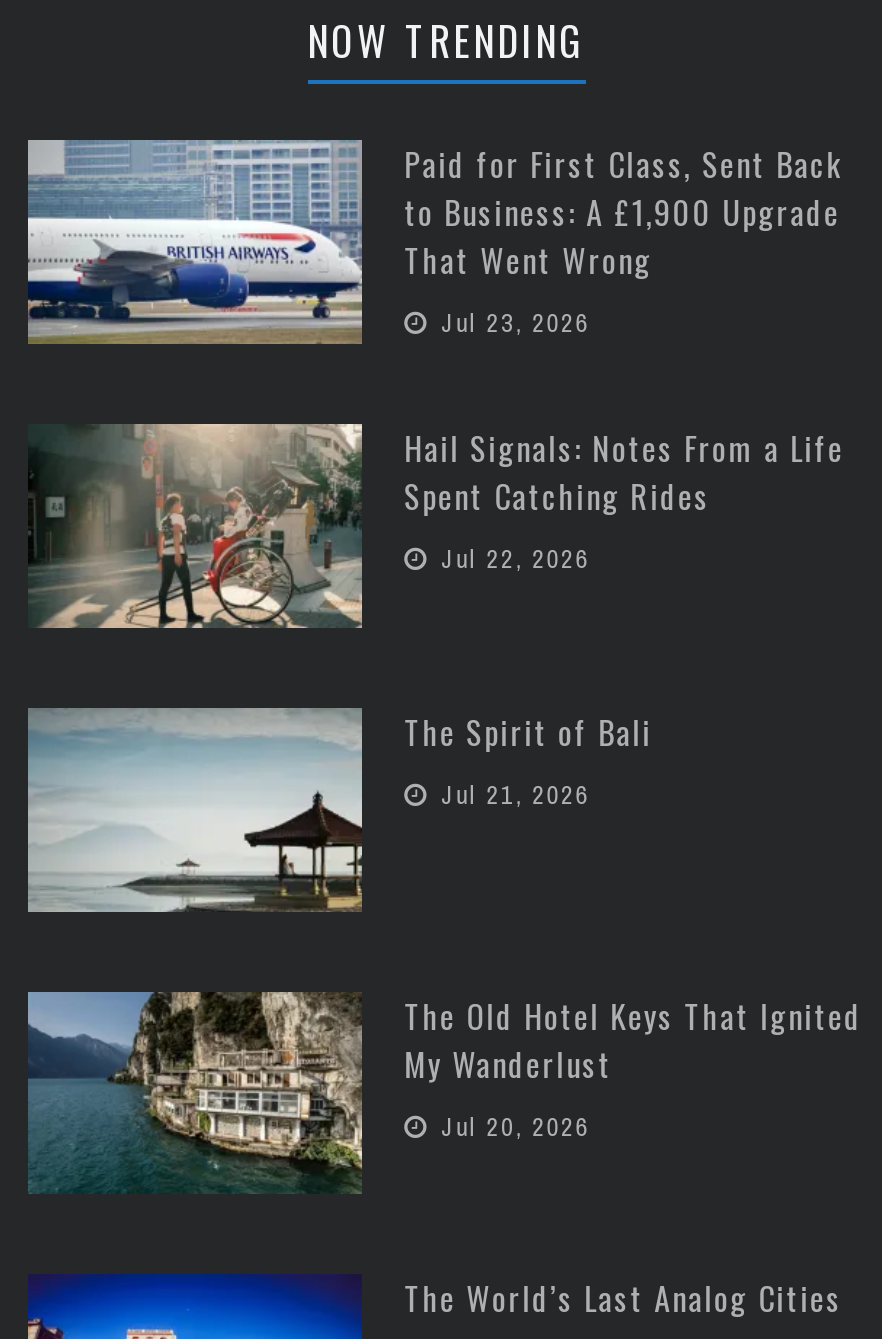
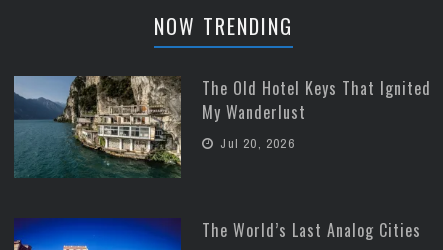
[26,138,844,576] [image] | Paid for First Class, Sent Back | to Business: A £1,900 Upgrade | That Went Wrong | Jul 23, 2026 | Hail Signals: Notes From a Life | Spent Catching Rides | Jul 22, 2026 -> none
[28,422,364,630] [image] -> none
[26,706,652,914] [image] | The Spirit of Bali | Jul 21, 2026 -> none

